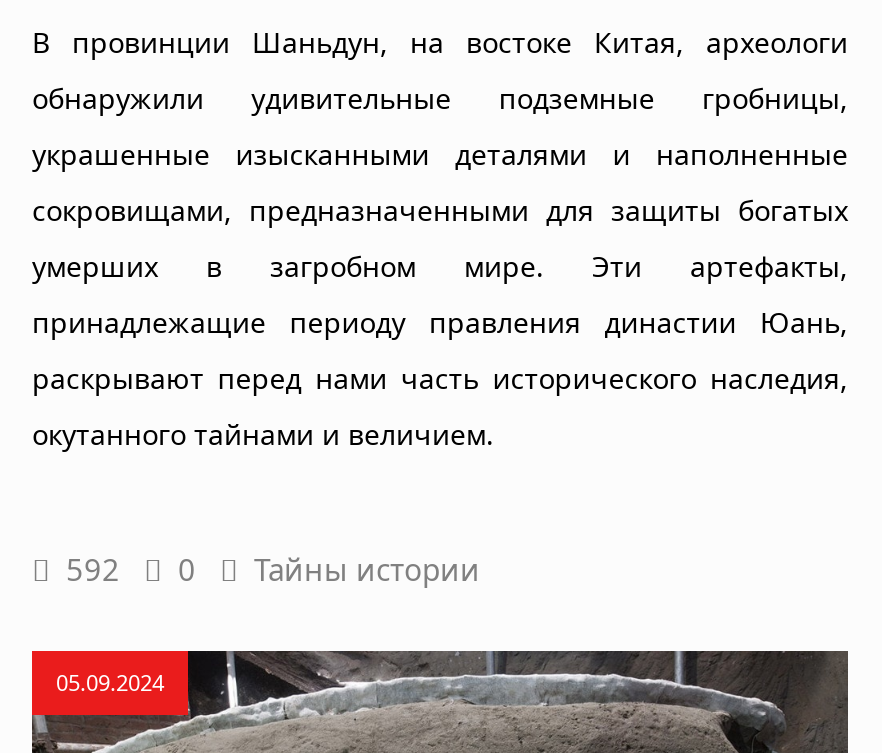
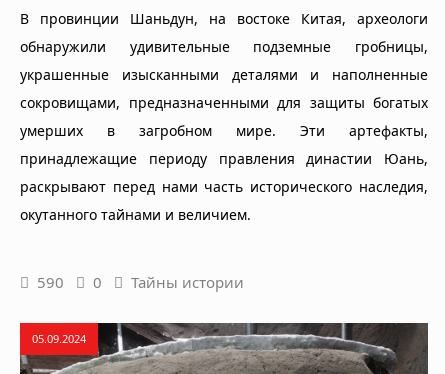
[66,550,480,590] 592 0 Тайны истории -> [37,272,244,292] 590 0 Тайны истории

